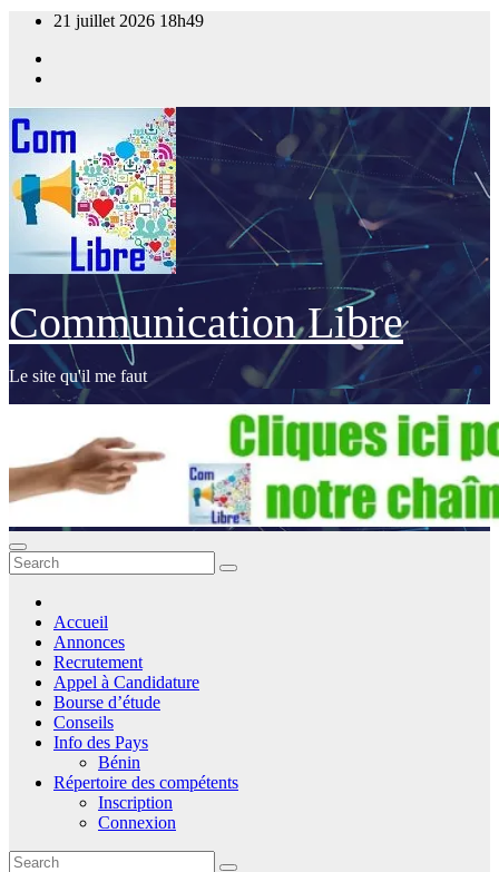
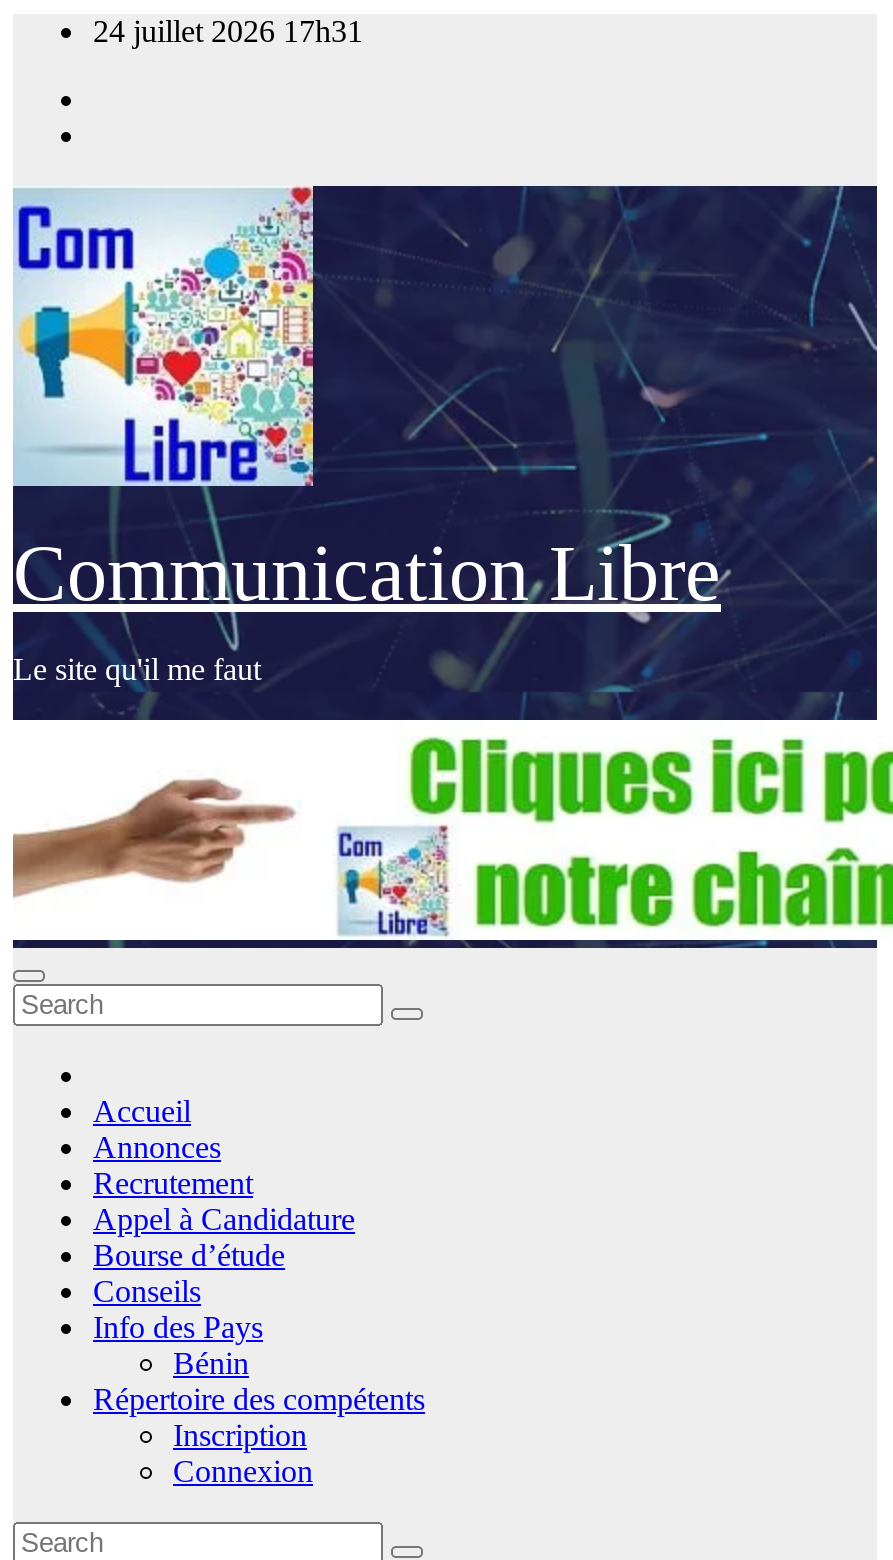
[53,11,204,30] 21 juillet 2026 18h49 -> [93,14,363,48] 24 juillet 2026 17h31

